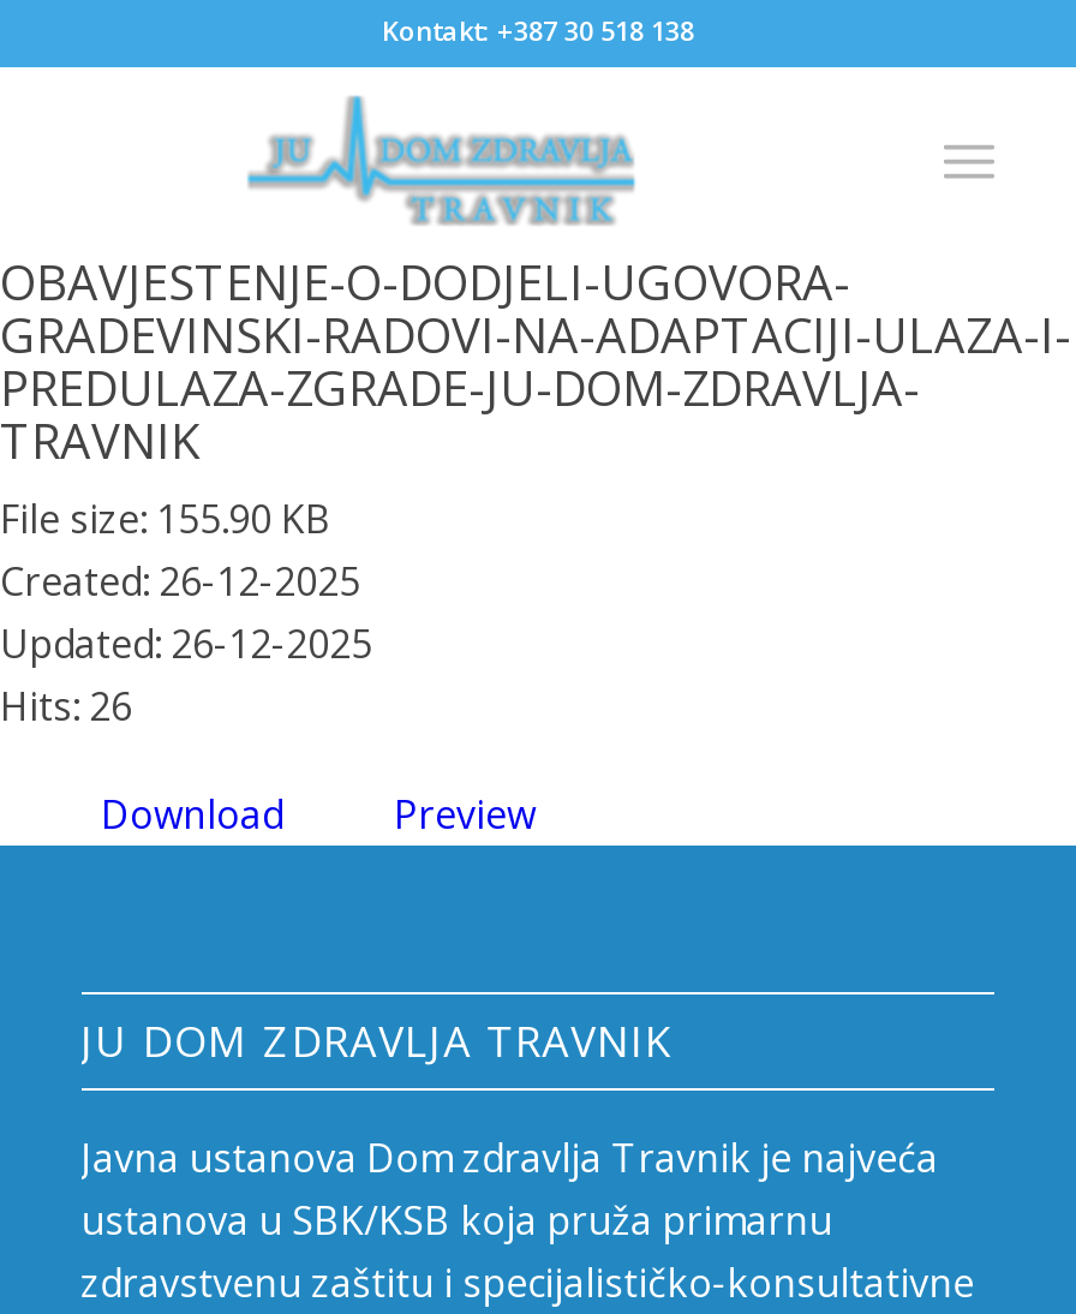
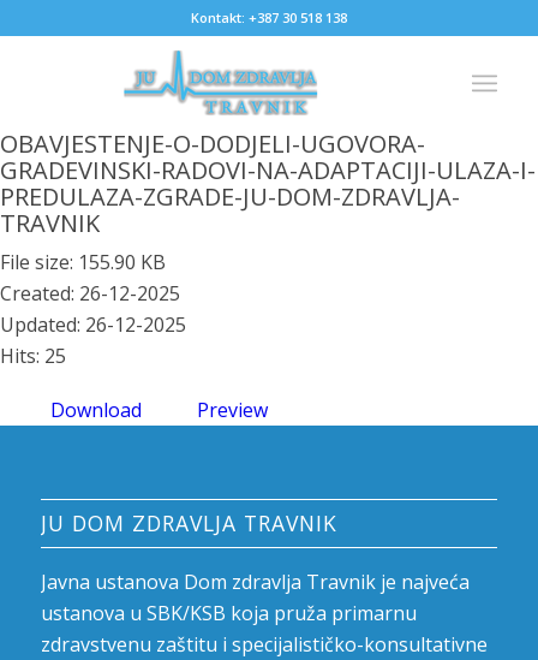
[0,680,132,733] Hits: 26 -> [0,343,66,369] Hits: 25

